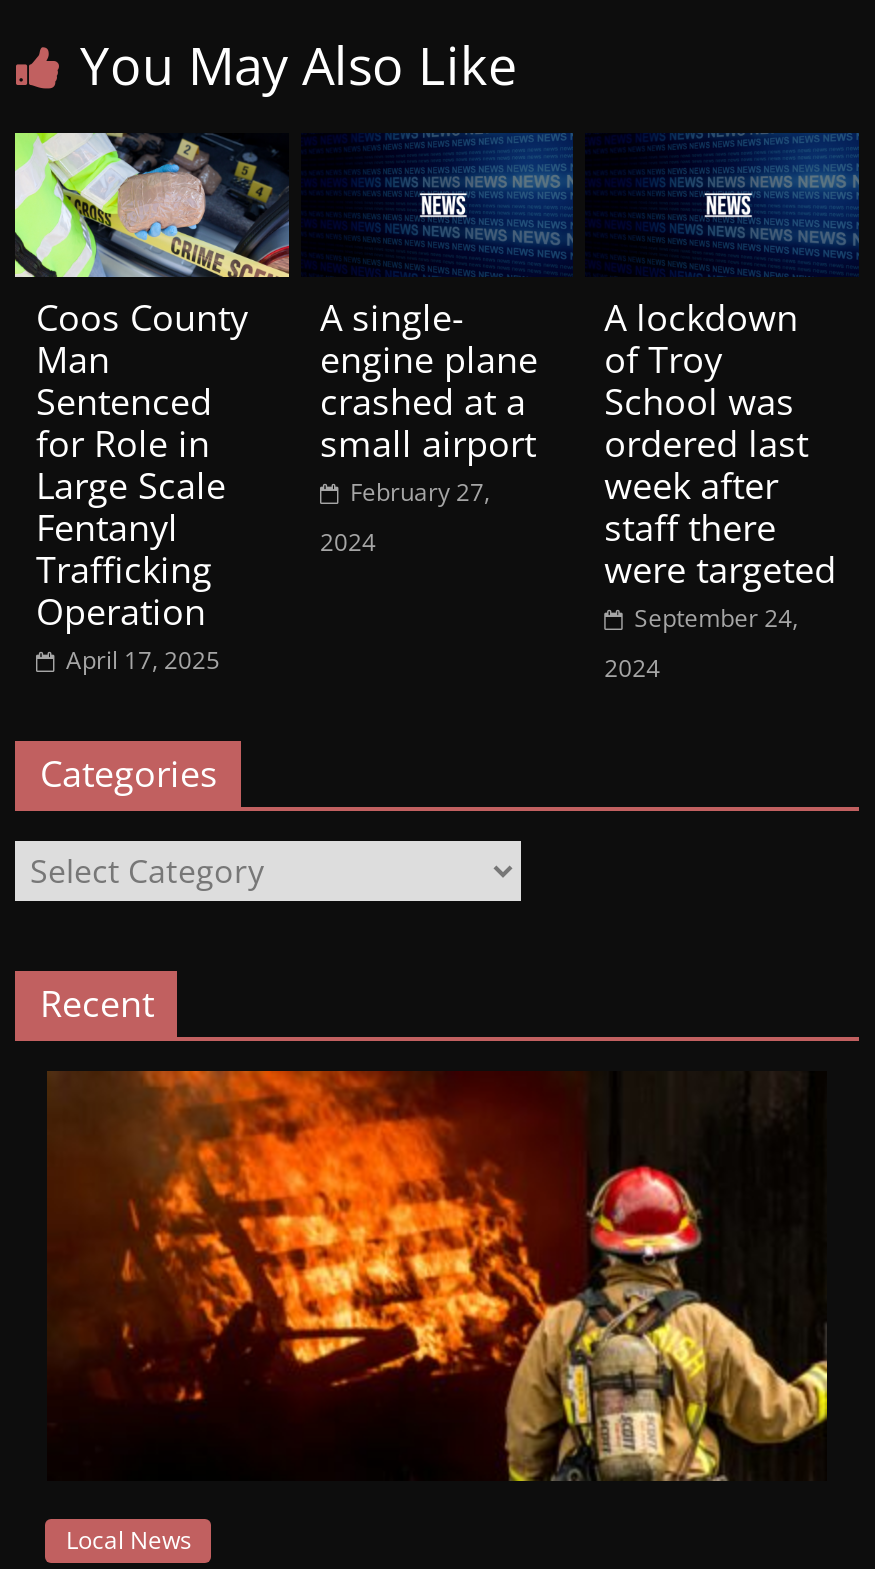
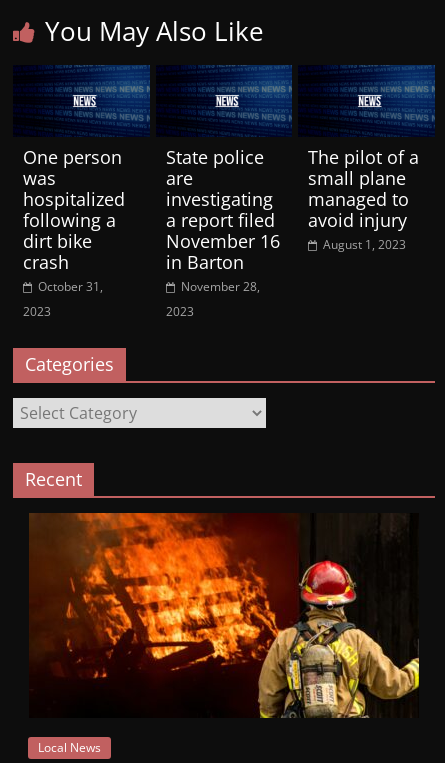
[13,131,291,677] [image] | Coos County | Man | Sentenced | for Role in | Large Scale | Fentanyl | Trafficking | Operation | April 17, 2025 -> [13,65,150,295] [image] | One person | was | hospitalized | following a | dirt bike | crash | October 31,
[320,293,538,509] A single- | engine plane | crashed at a | small airport | February 27, -> [23,303,51,320] 2023
[604,293,836,635] A lockdown | of Troy | School was | ordered last | week after | staff there | were targeted | September 24, -> [165,303,193,320] 2023
[320,525,376,559] 2024 -> [165,145,279,295] State police | are | investigating | a report filed | November 16 | in Barton | November 28,
[604,651,660,685] 2024 -> [308,145,419,253] The pilot of a | small plane | managed to | avoid injury | August 1, 2023

